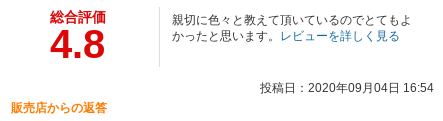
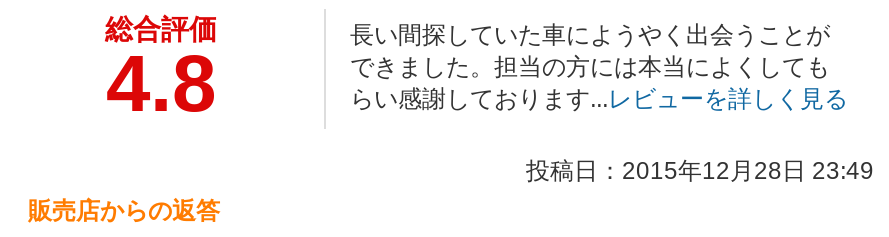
[172,13,412,43] 親切に色々と教えて頂いているのでとてもよ | かったと思います。レビューを詳しく見る -> [350,21,848,113] 長い間探していた車にようやく出会うことが | できました。担当の方には本当によくしても | らい感謝しております...レビューを詳しく見る
[260,81,434,95] 投稿日：2020年09月04日 16:54 -> [526,157,874,185] 投稿日：2015年12月28日 23:49

